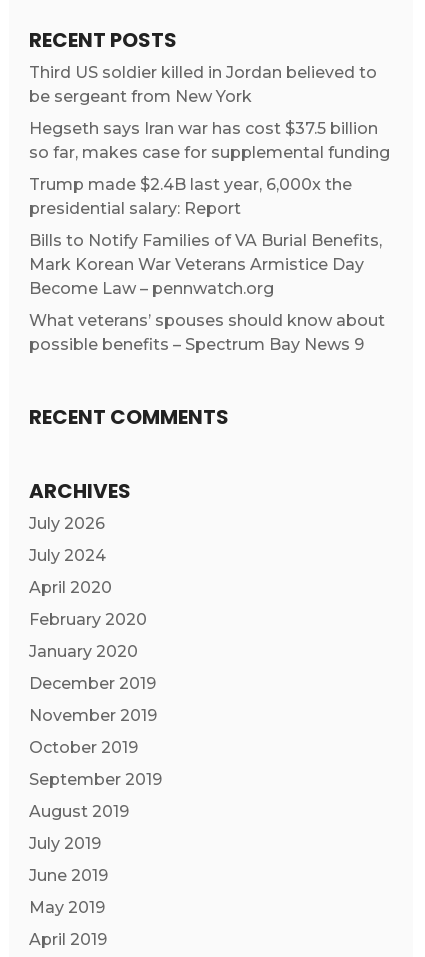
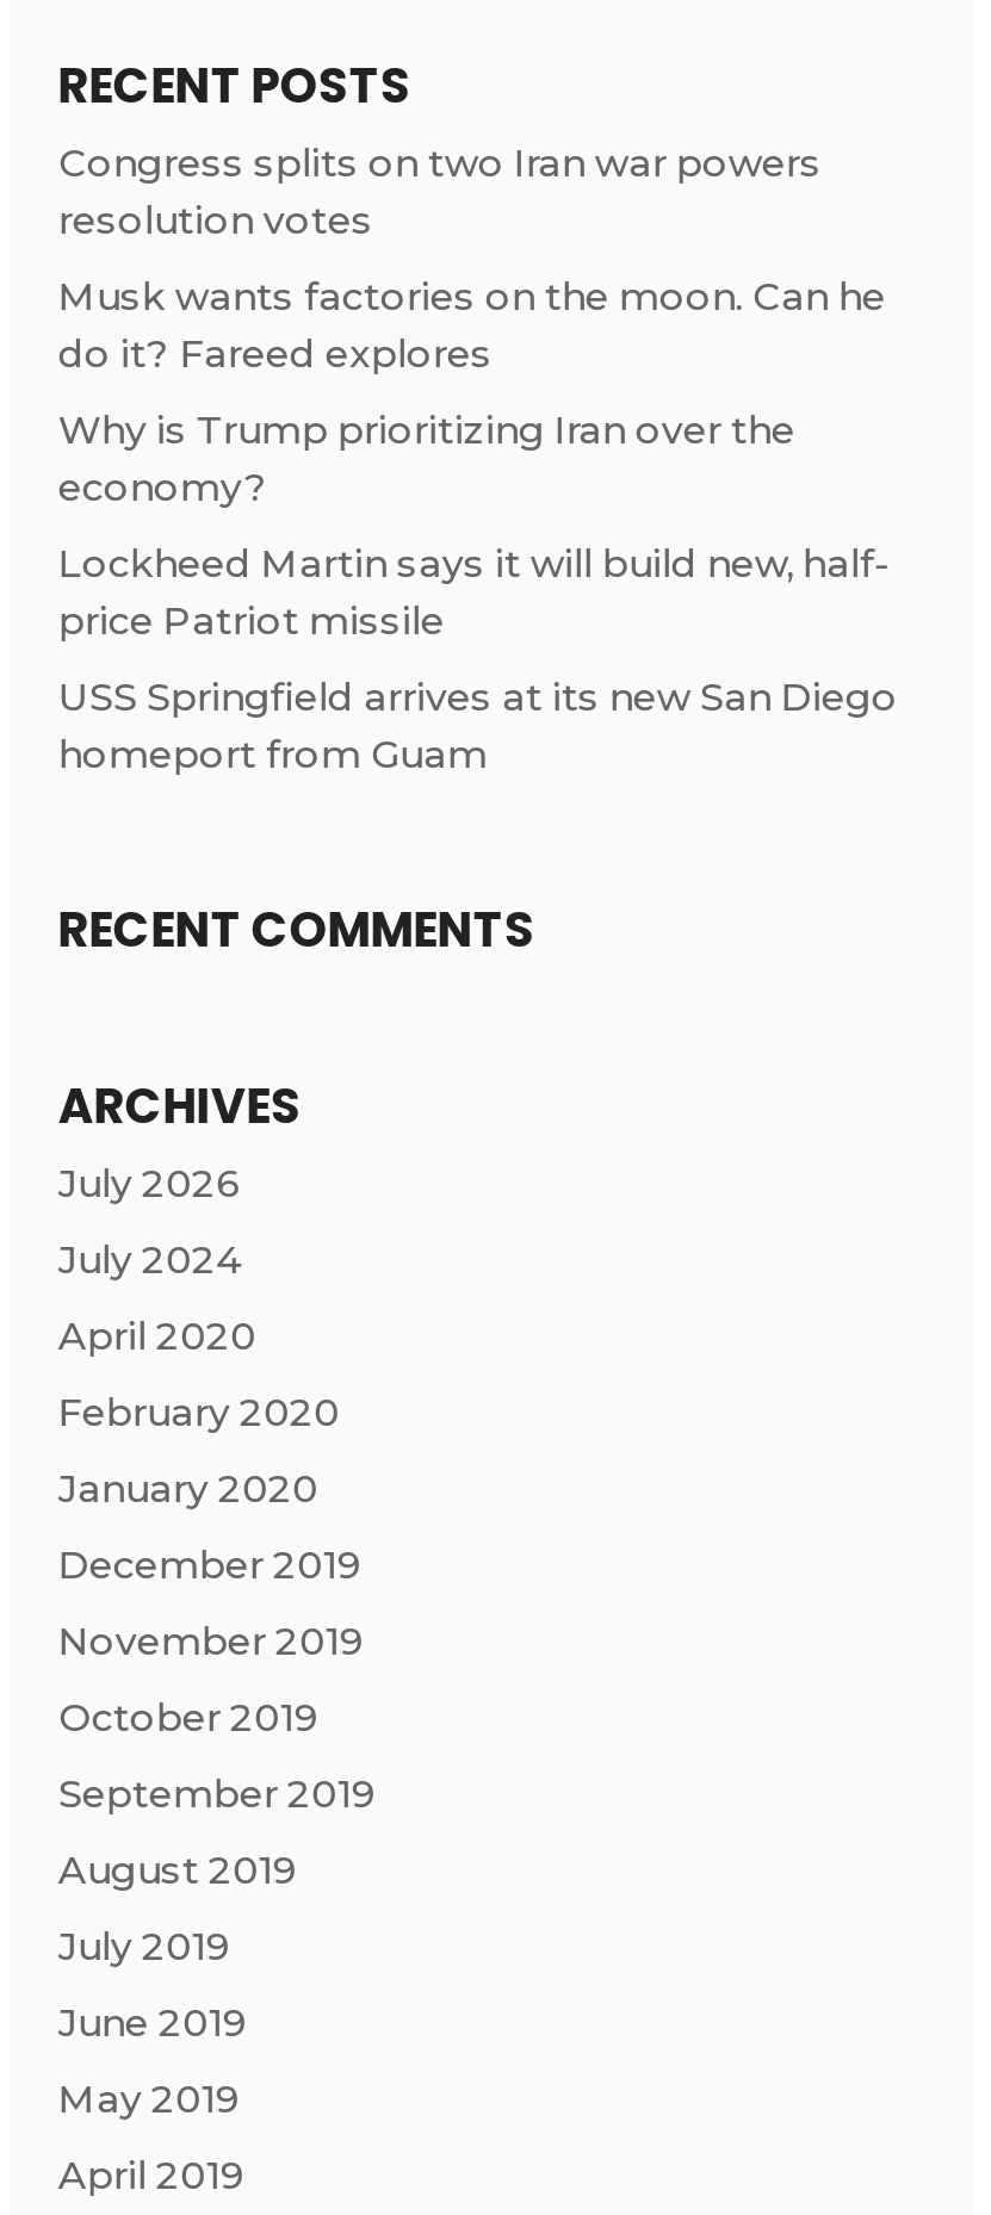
[29,63,377,106] Third US soldier killed in Jordan believed to | be sergeant from New York -> [58,141,821,244] Congress splits on two Iran war powers | resolution votes
[29,119,390,162] Hegseth says Iran war has cost $37.5 billion | so far, makes case for supplemental funding -> [58,275,886,377] Musk wants factories on the moon. Can he | do it? Fareed explores
[29,175,352,218] Trump made $2.4B last year, 6,000x the | presidential salary: Report -> [58,408,795,511] Why is Trump prioritizing Iran over the | economy?
[29,231,382,298] Bills to Notify Families of VA Burial Benefits, | Mark Korean War Veterans Armistice Day | Become Law – pennwatch.org -> [58,542,888,644] Lockheed Martin says it will build new, half- | price Patriot missile
[29,311,385,354] What veterans’ spouses should know about | possible benefits – Spectrum Bay News 9 -> [58,675,898,778] USS Springfield arrives at its new San Diego | homeport from Guam

